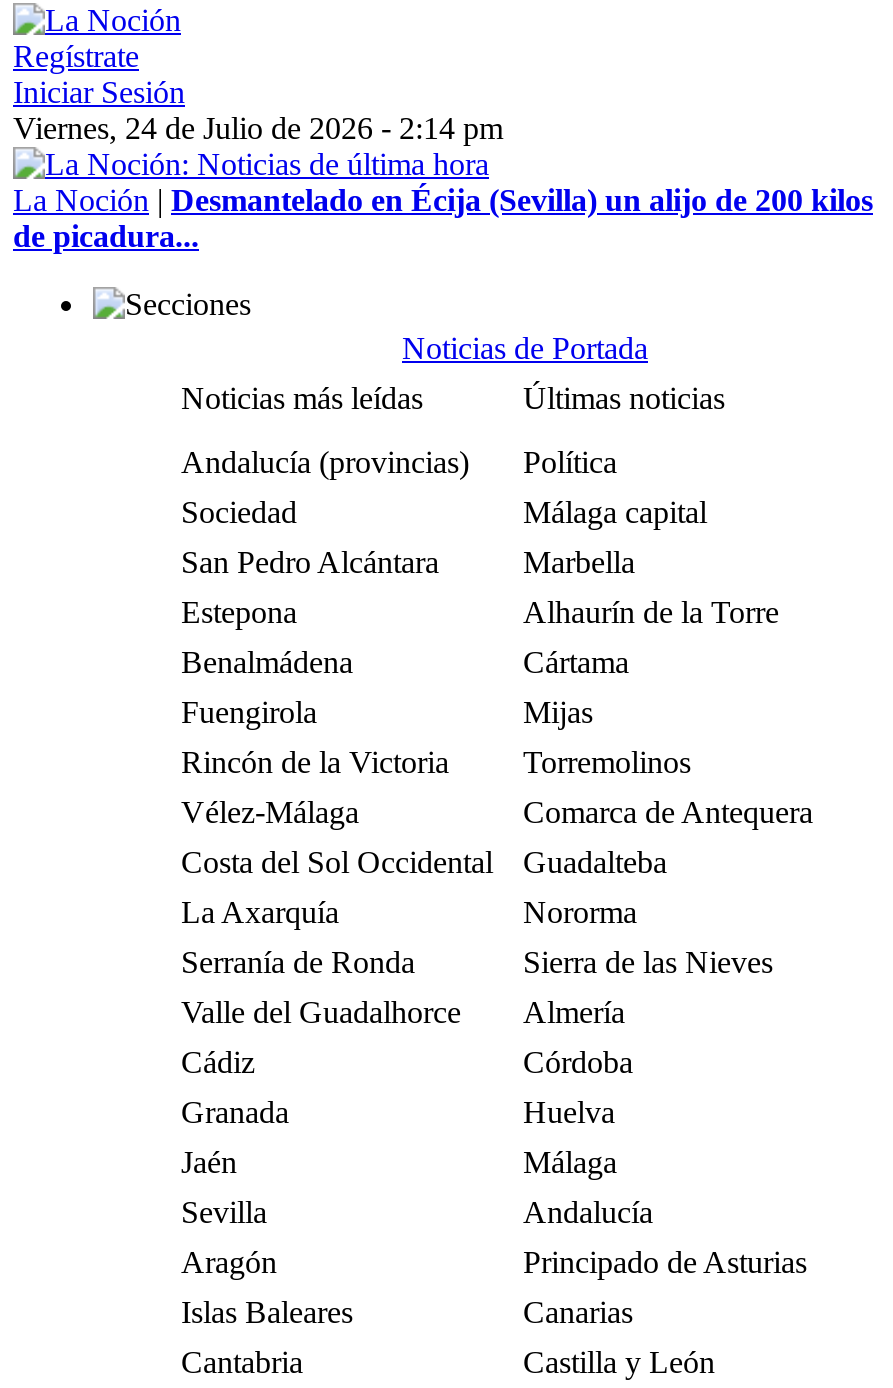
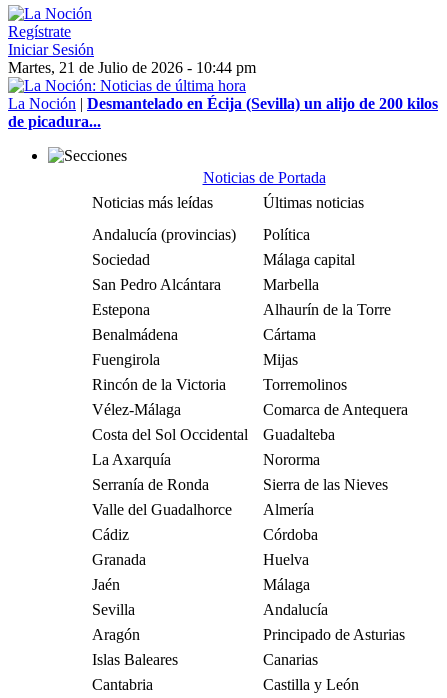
[13,111,503,145] Viernes, 24 de Julio de 2026 - 2:14 pm -> [8,59,256,76] Martes, 21 de Julio de 2026 - 10:44 pm

